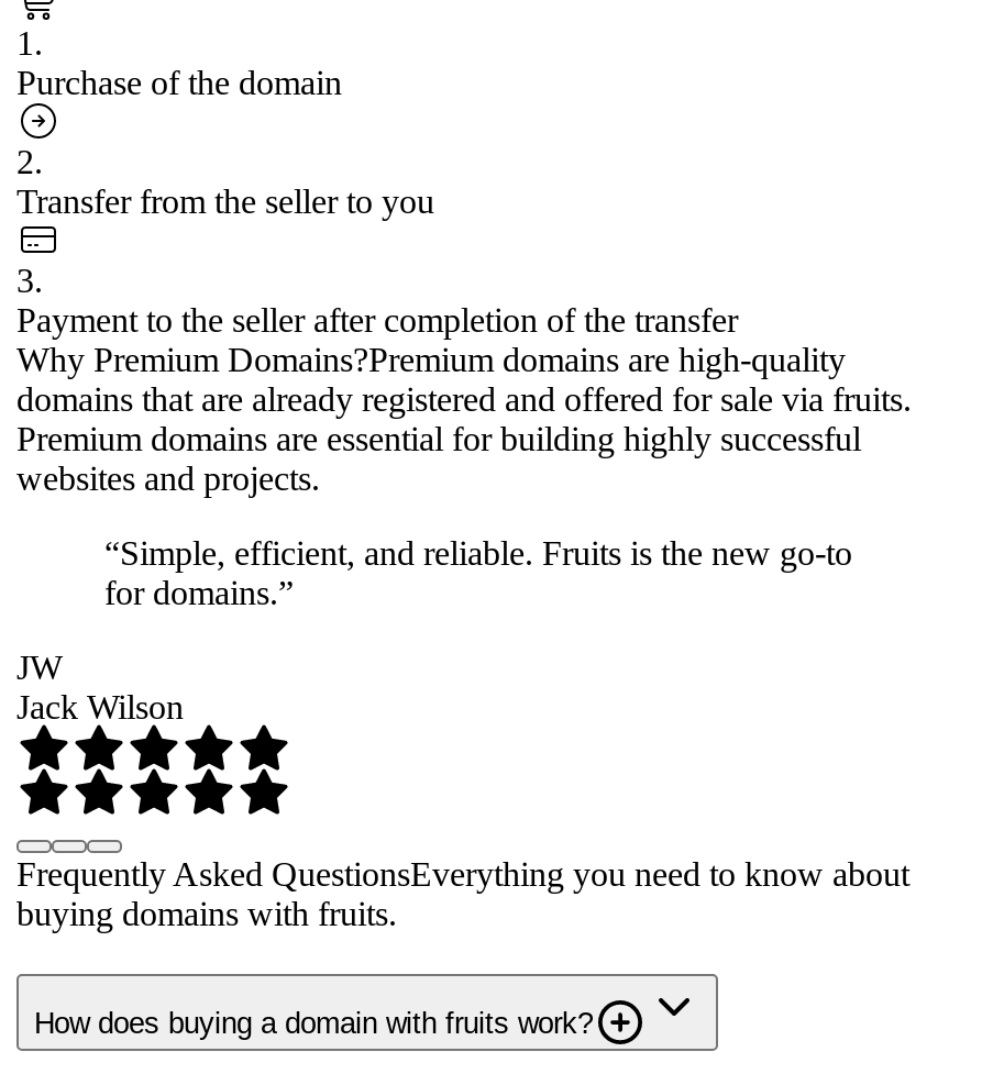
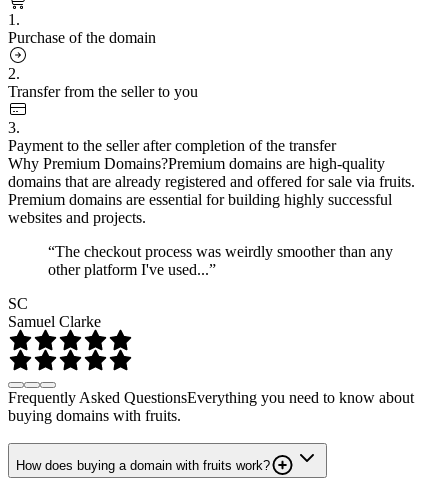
[104,533,852,610] “Simple, efficient, and reliable. Fruits is the new go-to | for domains.” -> [48,243,393,278] “The checkout process was weirdly smoother than any | other platform I've used...”
[16,648,184,725] JW | Jack Wilson -> [8,295,101,330] SC | Samuel Clarke

